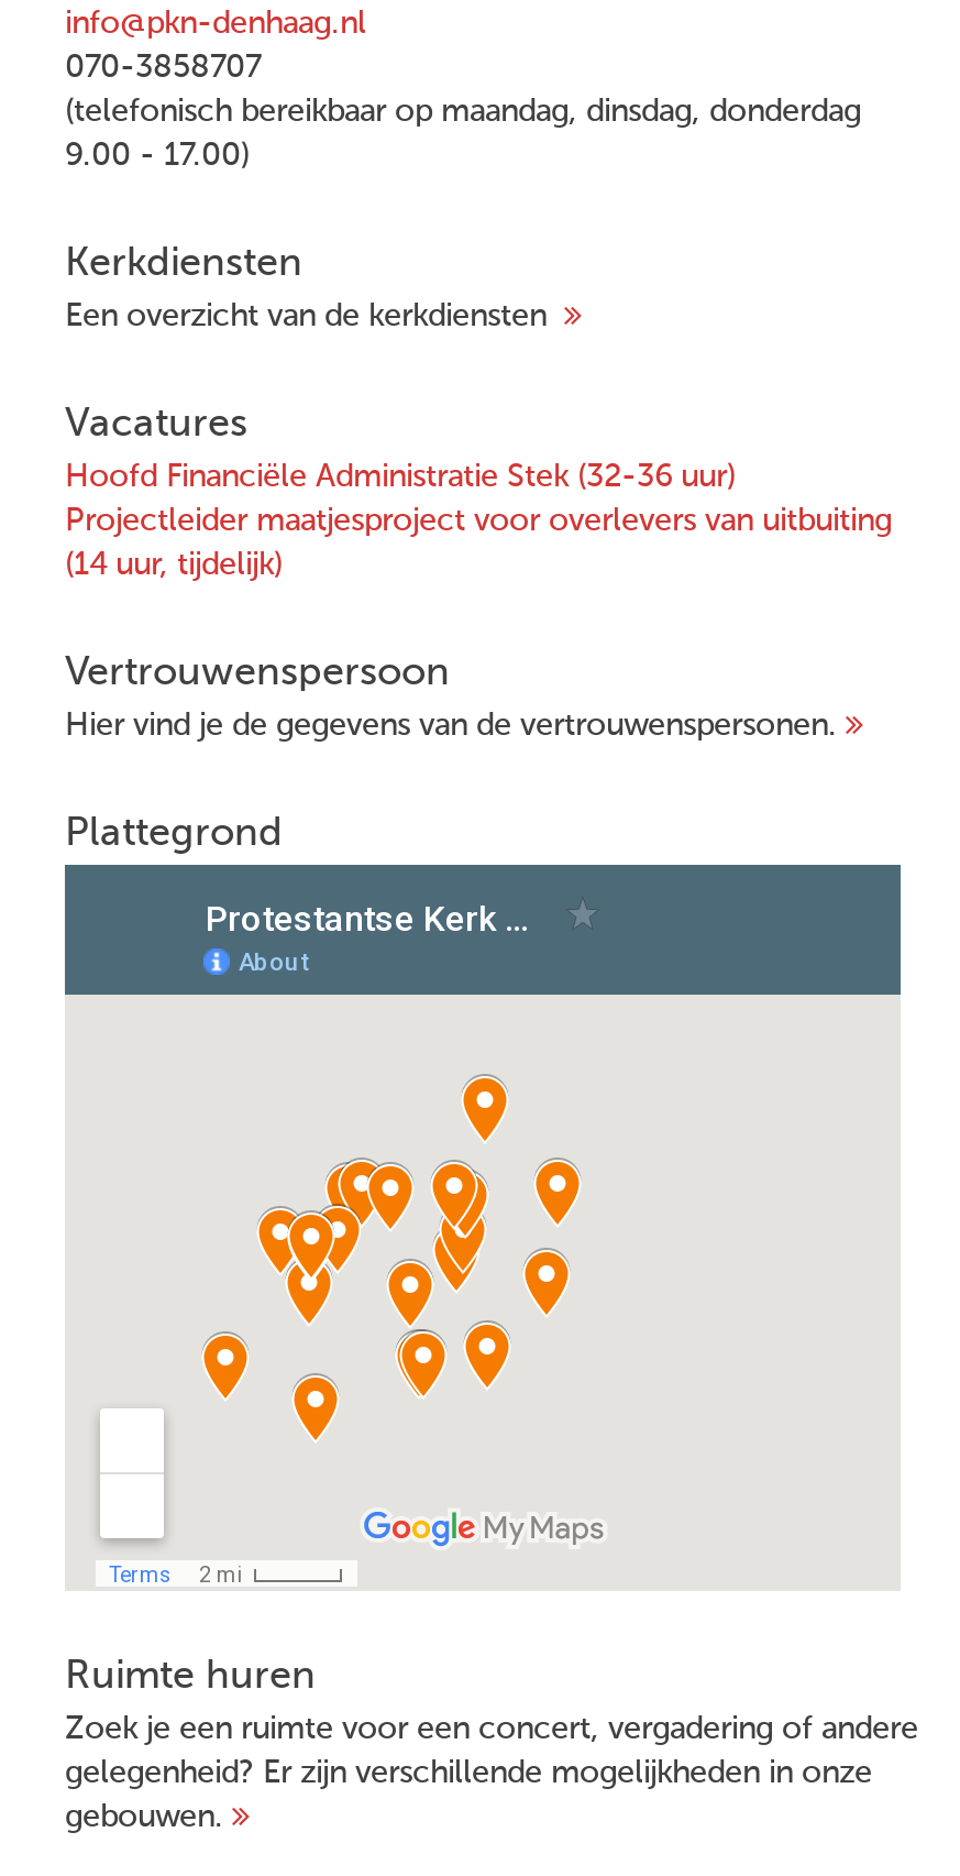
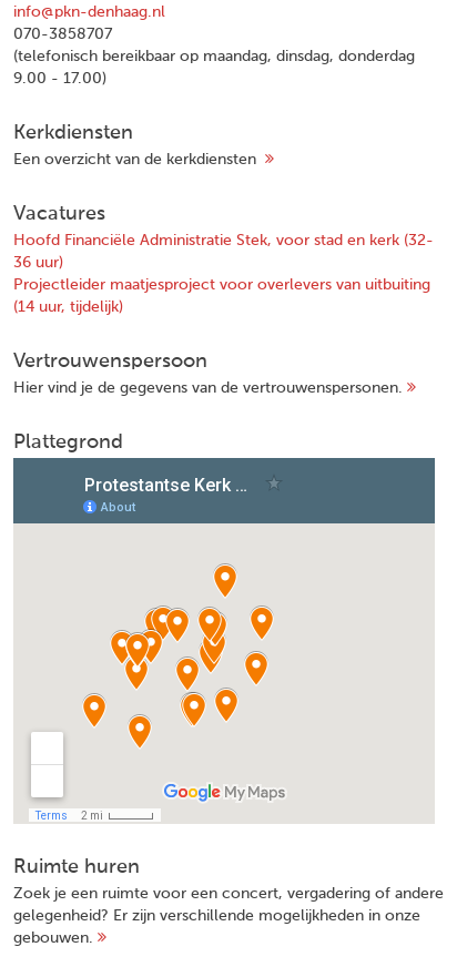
[65,462,736,493] Hoofd Financiële Administratie Stek (32-36 uur) -> [13,233,434,271] Hoofd Financiële Administratie Stek, voor stad en kerk (32- | 36 uur)

